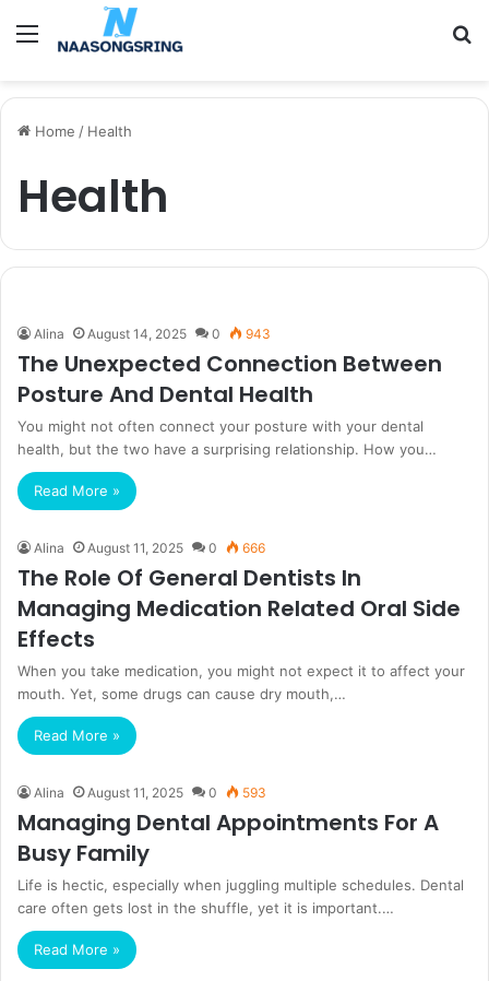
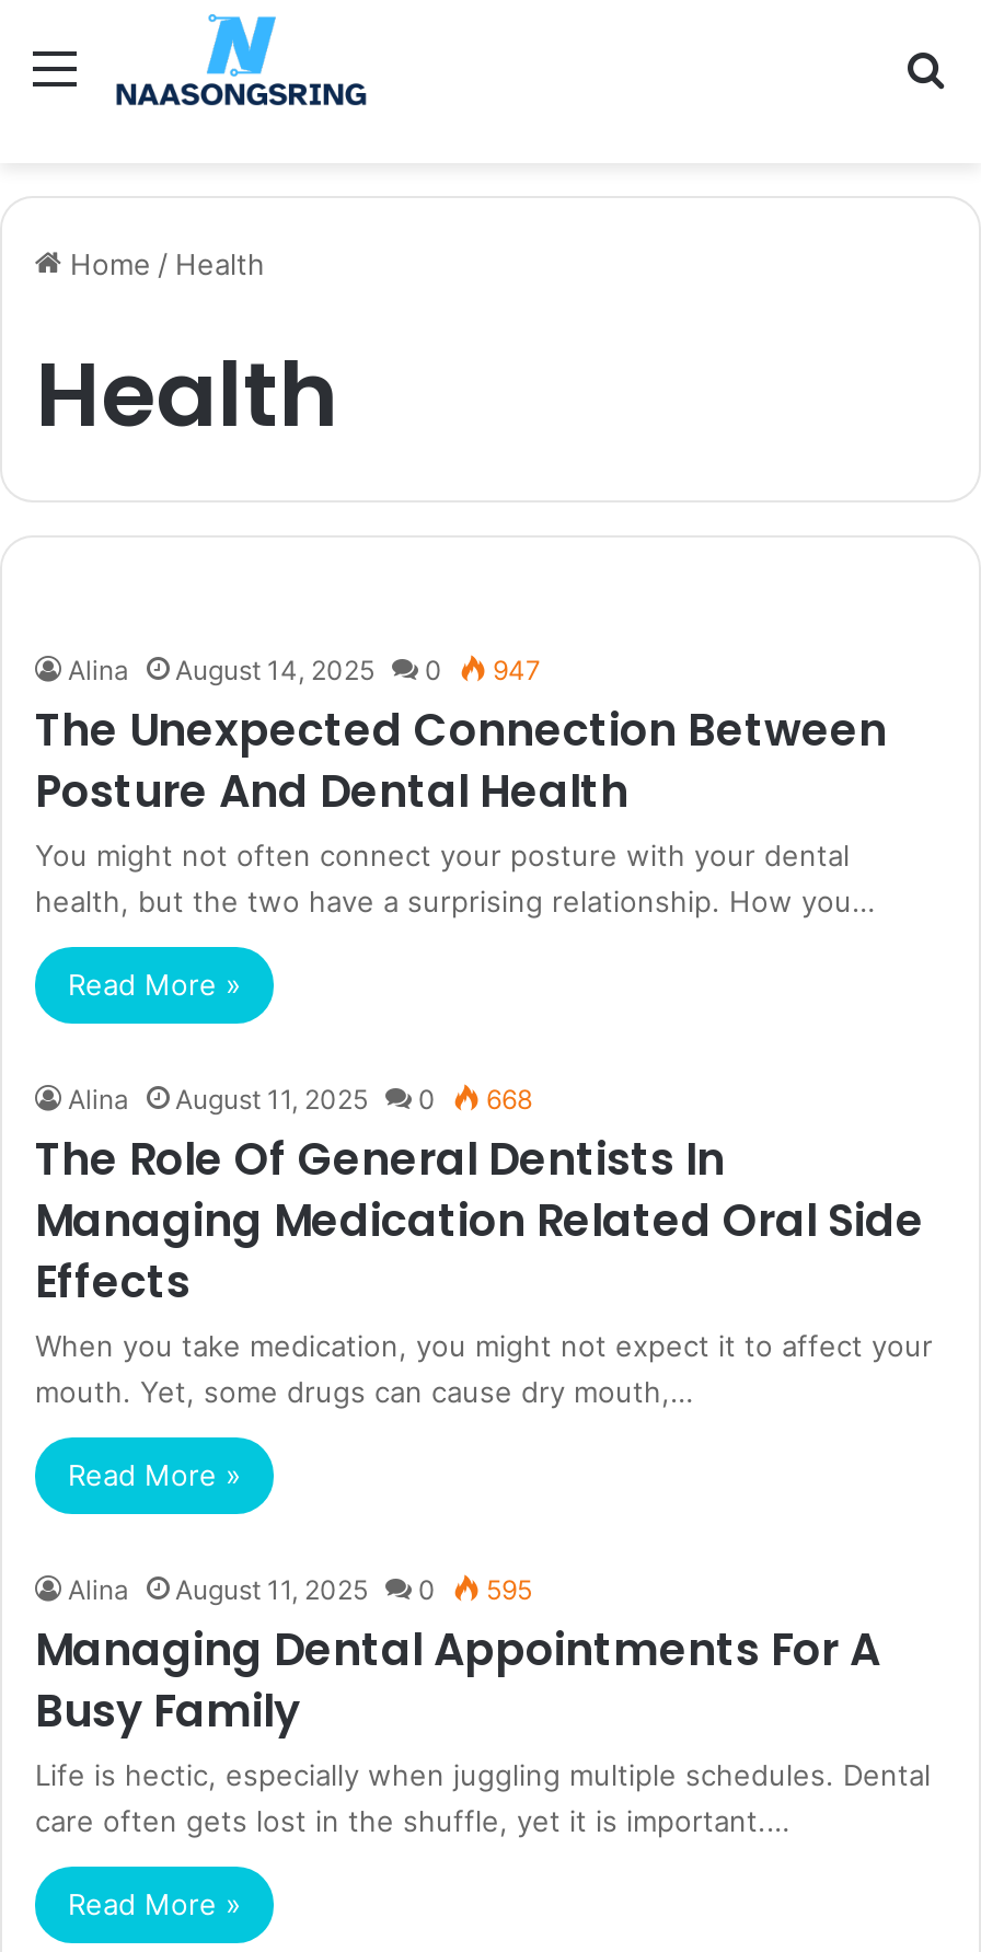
[34,326,271,342] Alina August 14, 2025 0 943 -> [68,654,541,686] Alina August 14, 2025 0 947
[34,540,265,556] Alina August 11, 2025 0 666 -> [68,1083,532,1116] Alina August 11, 2025 0 668
[34,784,266,801] Alina August 11, 2025 0 593 -> [68,1573,532,1606] Alina August 11, 2025 0 595

